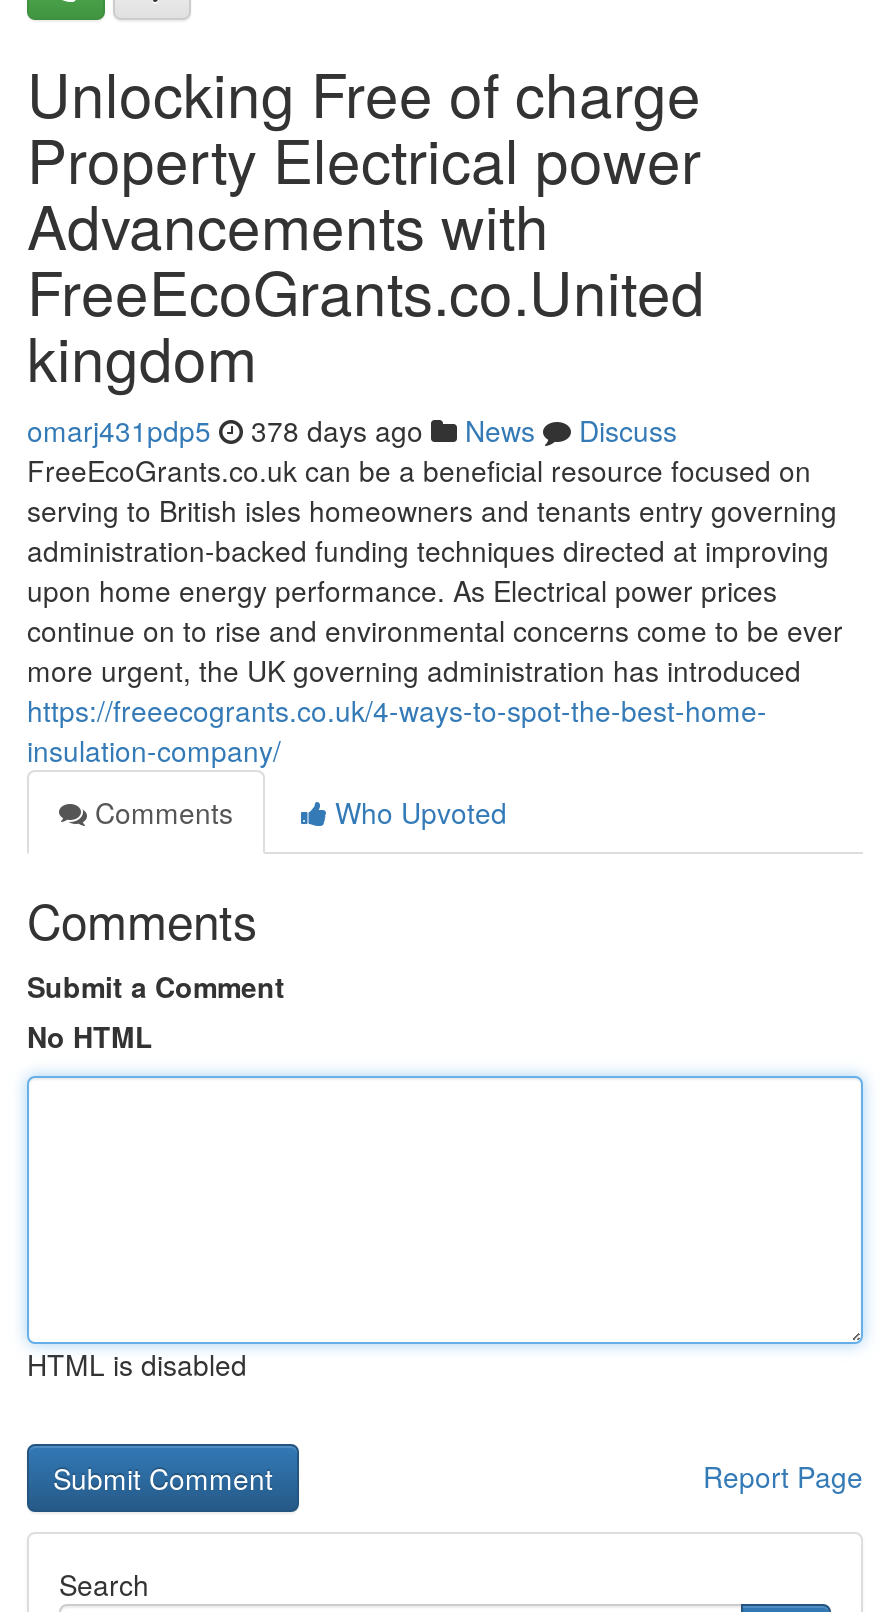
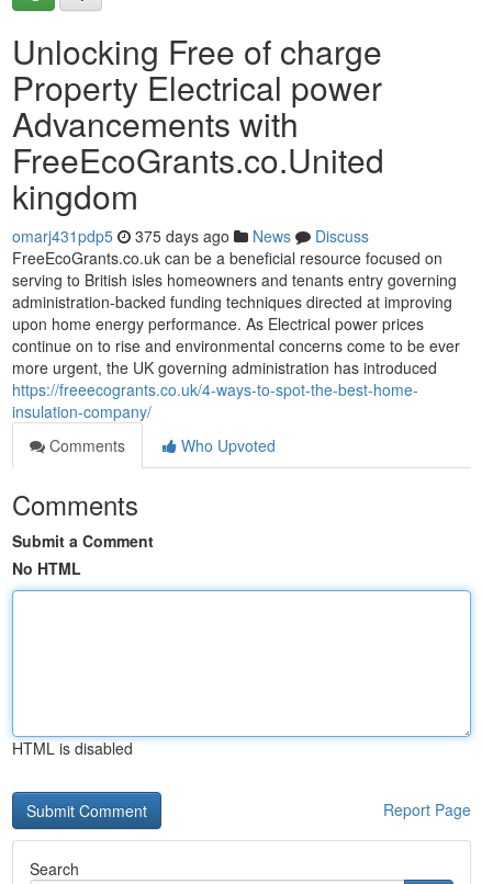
[27,410,677,450] omarj431pdp5 378 days ago News Discuss -> [12,225,369,247] omarj431pdp5 375 days ago News Discuss

